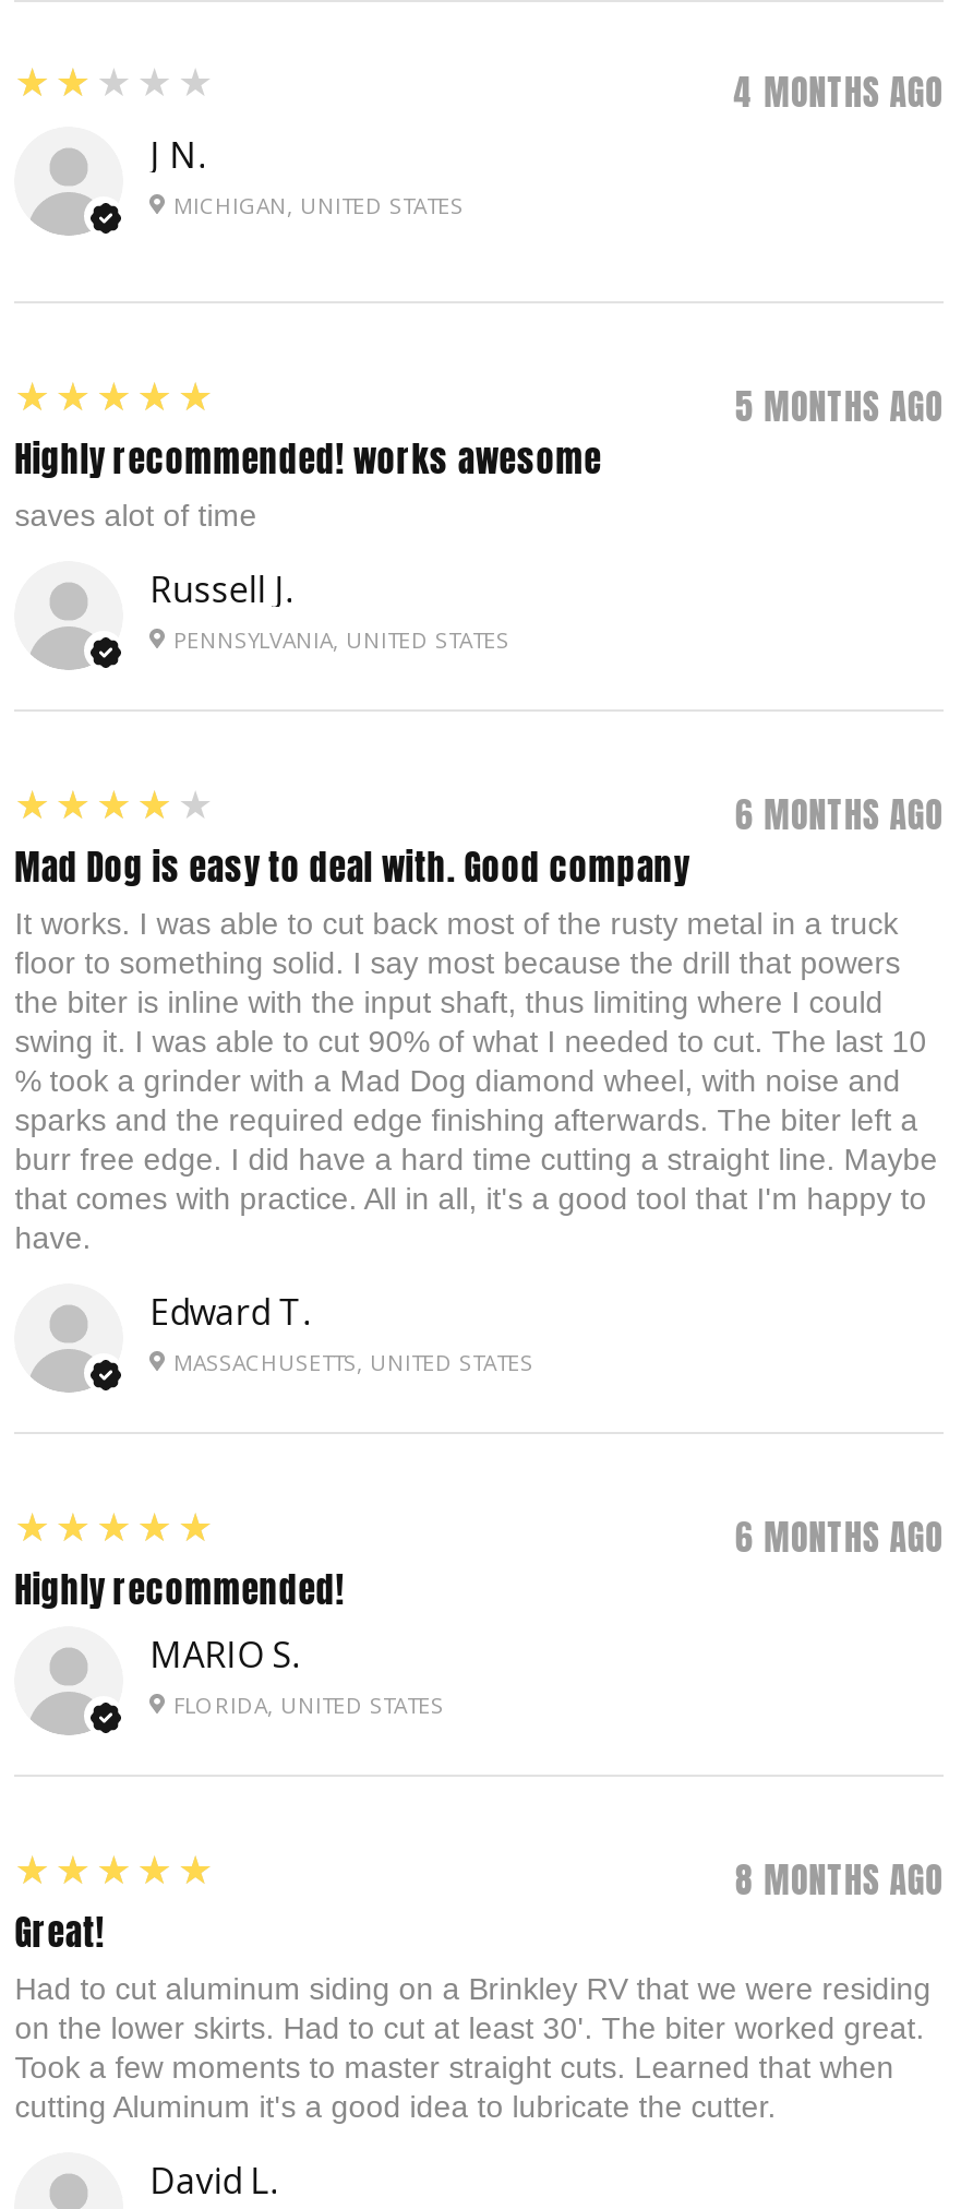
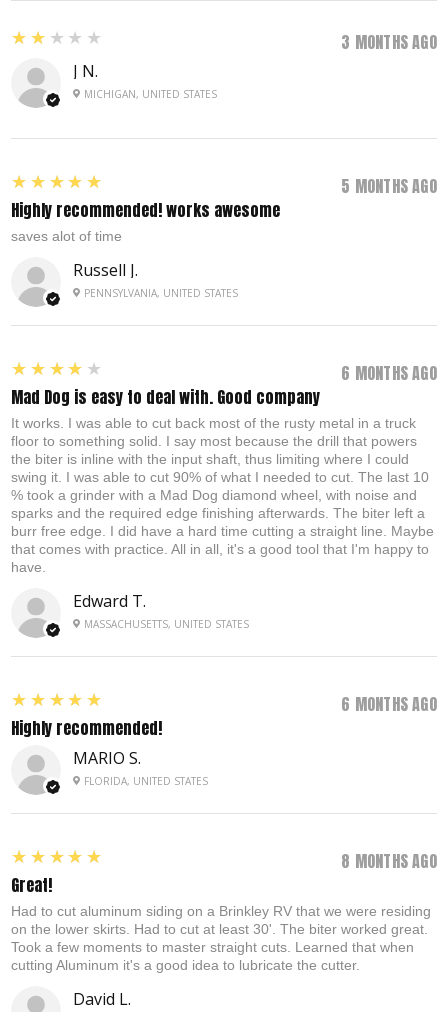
[733,65,943,118] 4 MONTHS AGO -> [341,30,437,54] 3 MONTHS AGO

